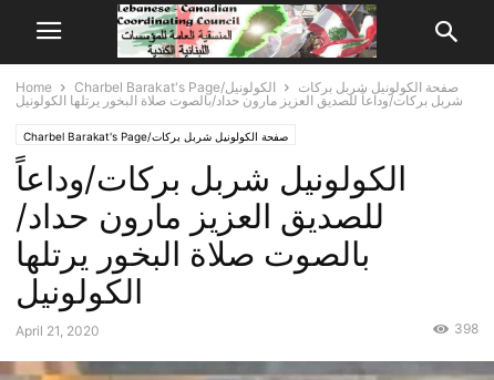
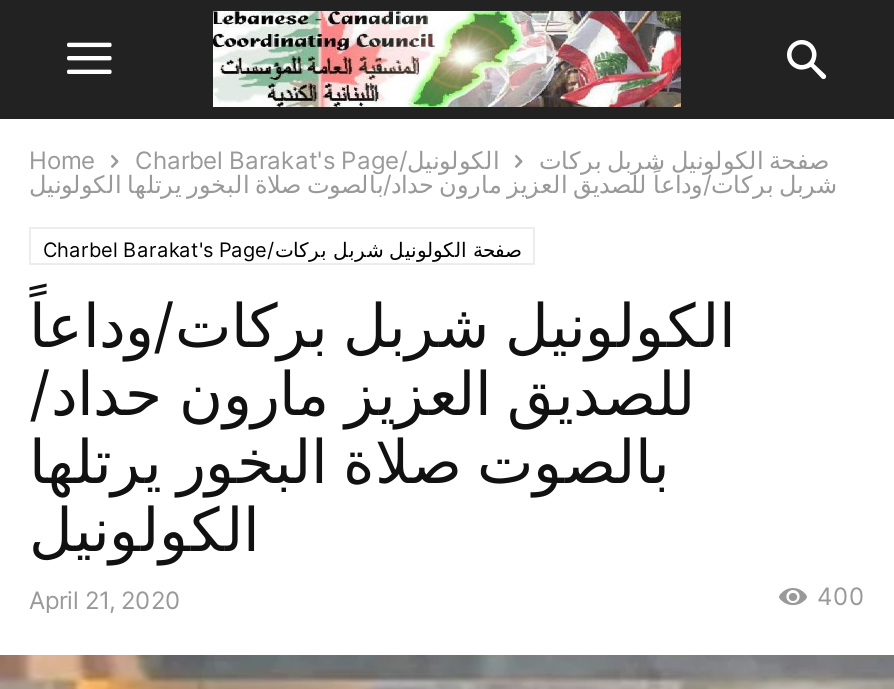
[454,320,478,337] 398 -> [817,581,865,611] 400

